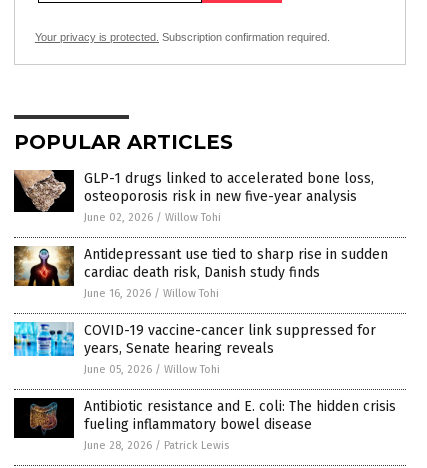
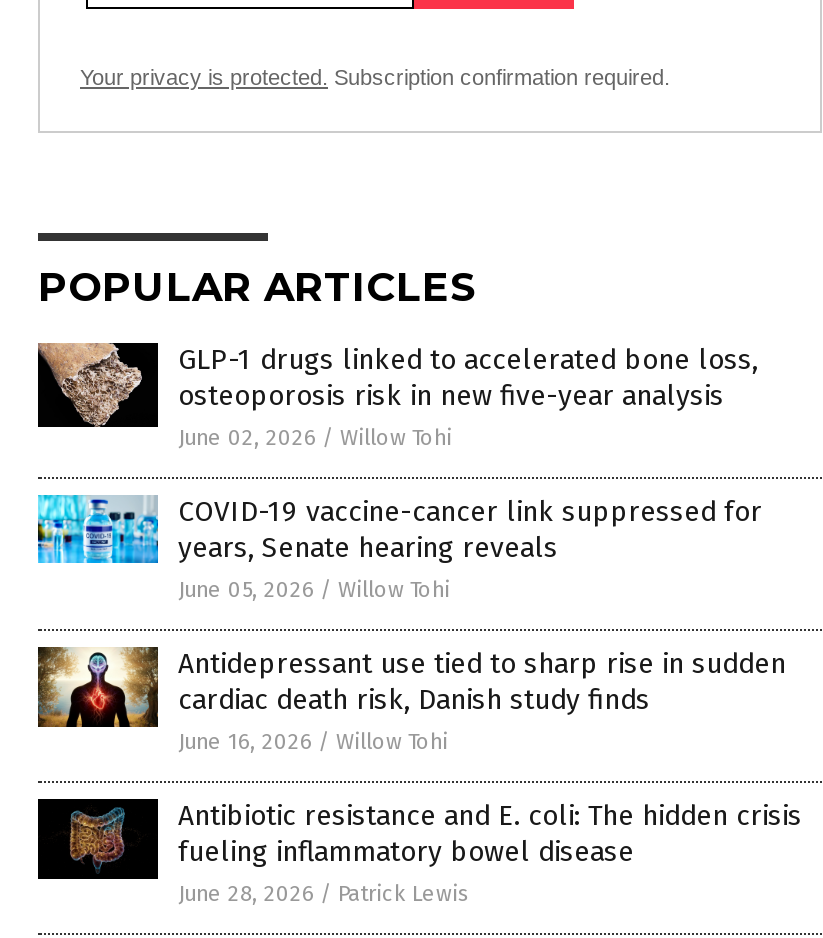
moved [12,239,388,300] -> [34,633,786,755]: [image] | Antidepressant use tied to sharp rise in sudden | cardiac death risk, Danish study finds | June 16, 2026 / Willow Tohi
moved [13,321,376,376] -> [36,493,762,603]: [image] | COVID-19 vaccine-cancer link suppressed for | years, Senate hearing reveals | June 05, 2026 / Willow Tohi

